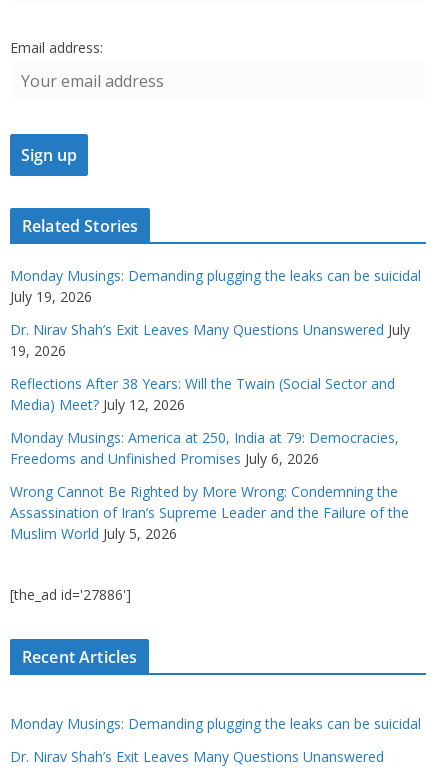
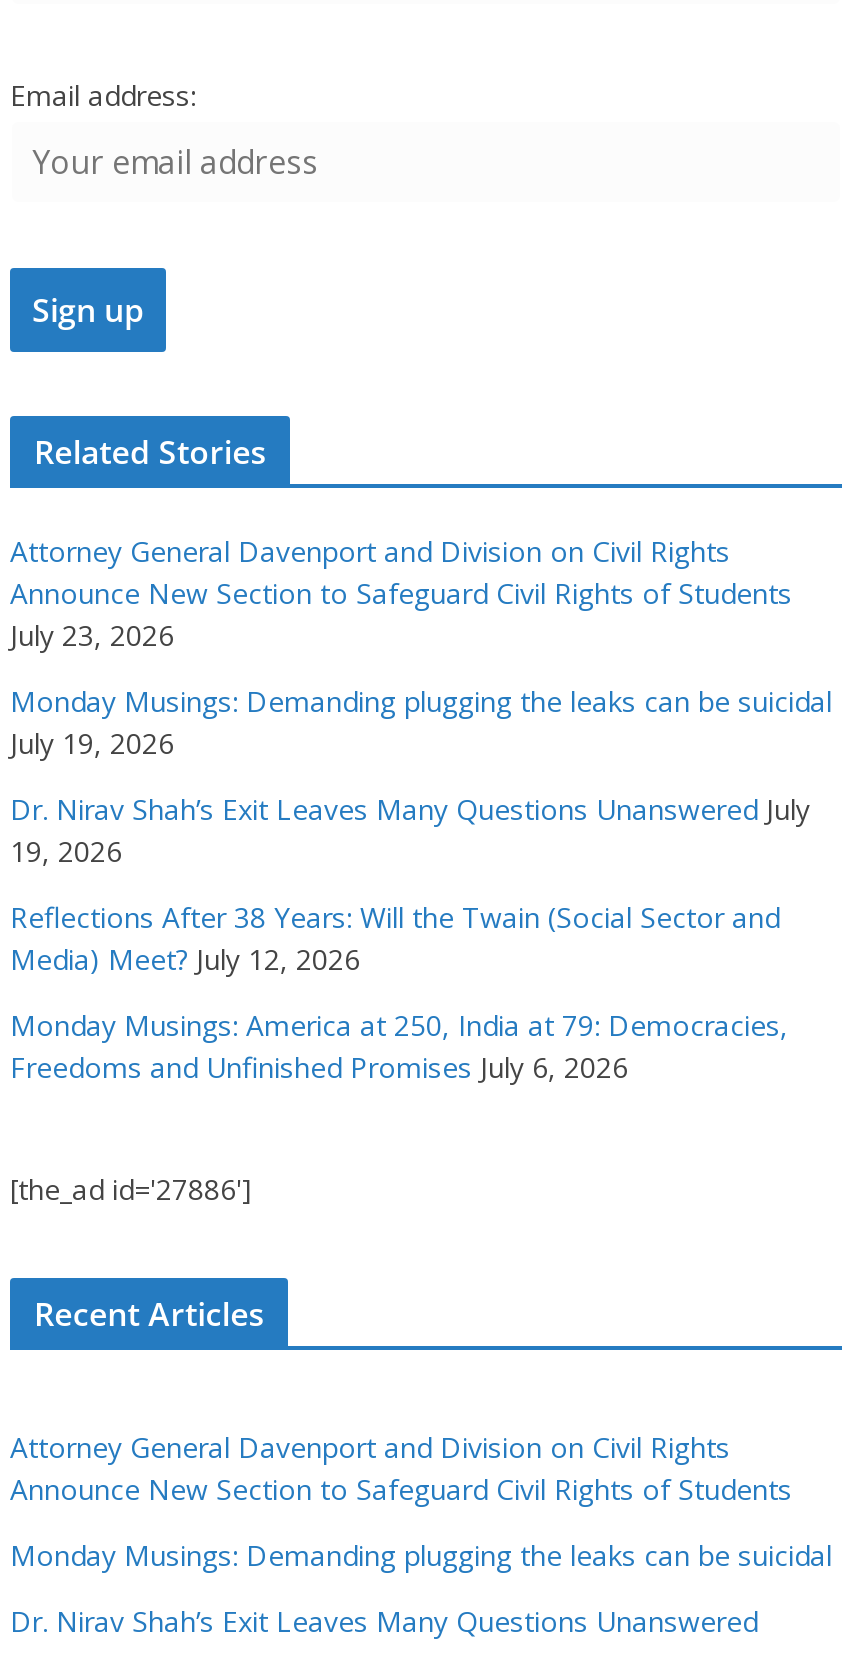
none -> [10,533,792,655] Attorney General Davenport and Division on Civil Rights | Announce New Section to Safeguard Civil Rights of Students | July 23, 2026
moved [10,266,421,468] -> [10,683,832,1087]: Monday Musings: Demanding plugging the leaks can be suicidal | July 19, 2026 | Dr. Nirav Shah’s Exit Leaves Many Questions Unanswered July | 19, 2026 | Reflections After 38 Years: Will the Twain (Social Sector and | Media) Meet? July 12, 2026 | Monday Musings: America at 250, India at 79: Democracies, | Freedoms and Unfinished Promises July 6, 2026
[10,482,409,543] Wrong Cannot Be Righted by More Wrong: Condemning the | Assassination of Iran’s Supreme Leader and the Failure of the | Muslim World July 5, 2026 -> none
none -> [10,1429,792,1509] Attorney General Davenport and Division on Civil Rights | Announce New Section to Safeguard Civil Rights of Students

